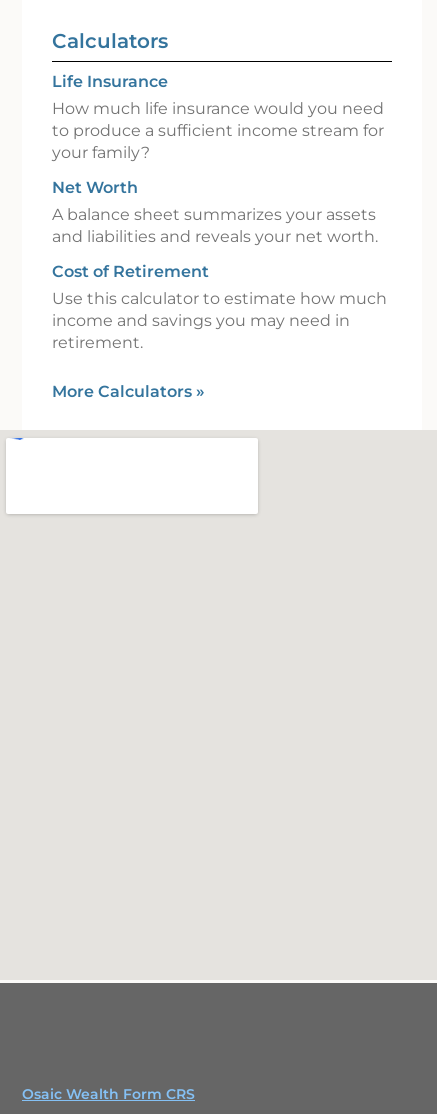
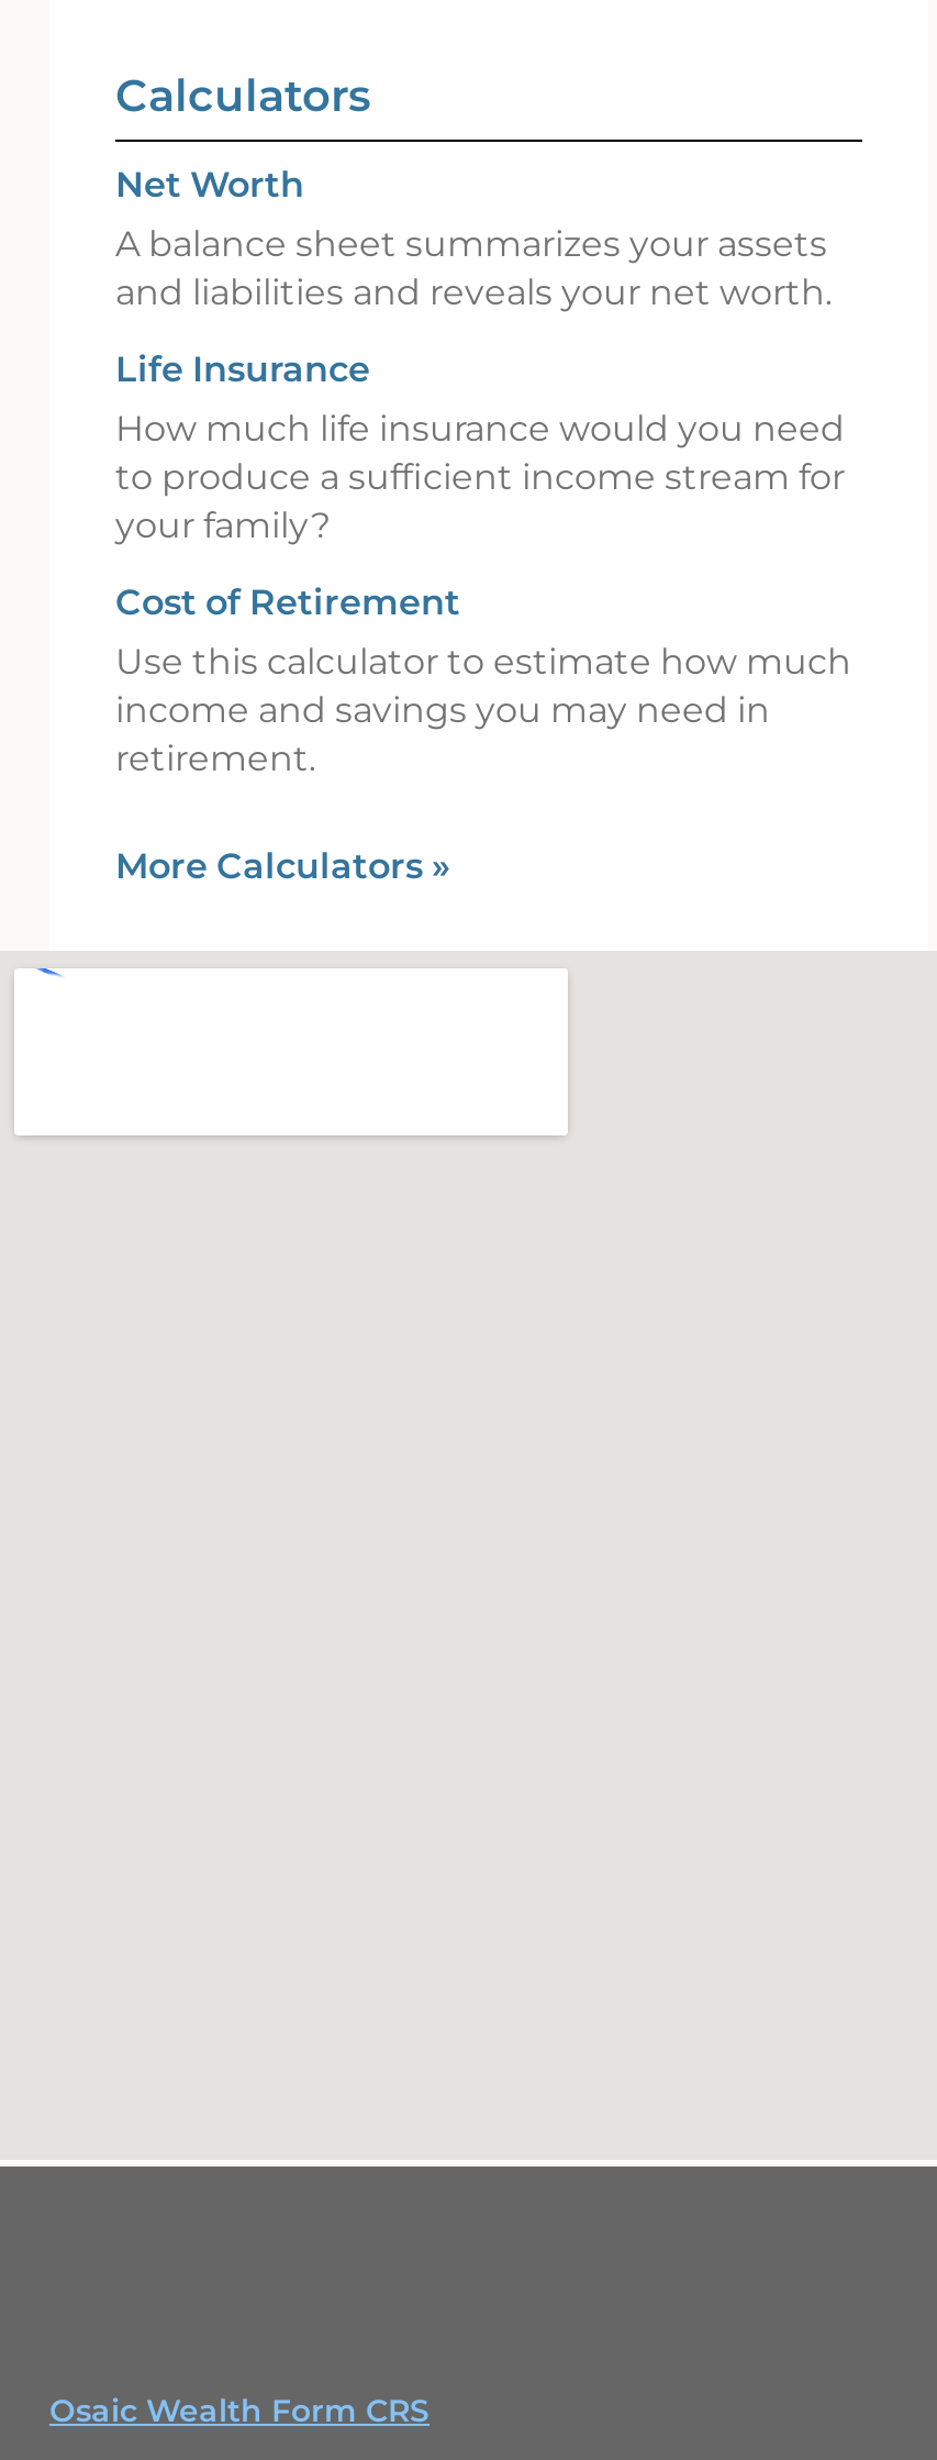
moved [52,72,384,162] -> [115,349,845,547]: Life Insurance | How much life insurance would you need | to produce a sufficient income stream for | your family?
moved [52,178,378,246] -> [115,165,832,314]: Net Worth | A balance sheet summarizes your assets | and liabilities and reveals your net worth.

